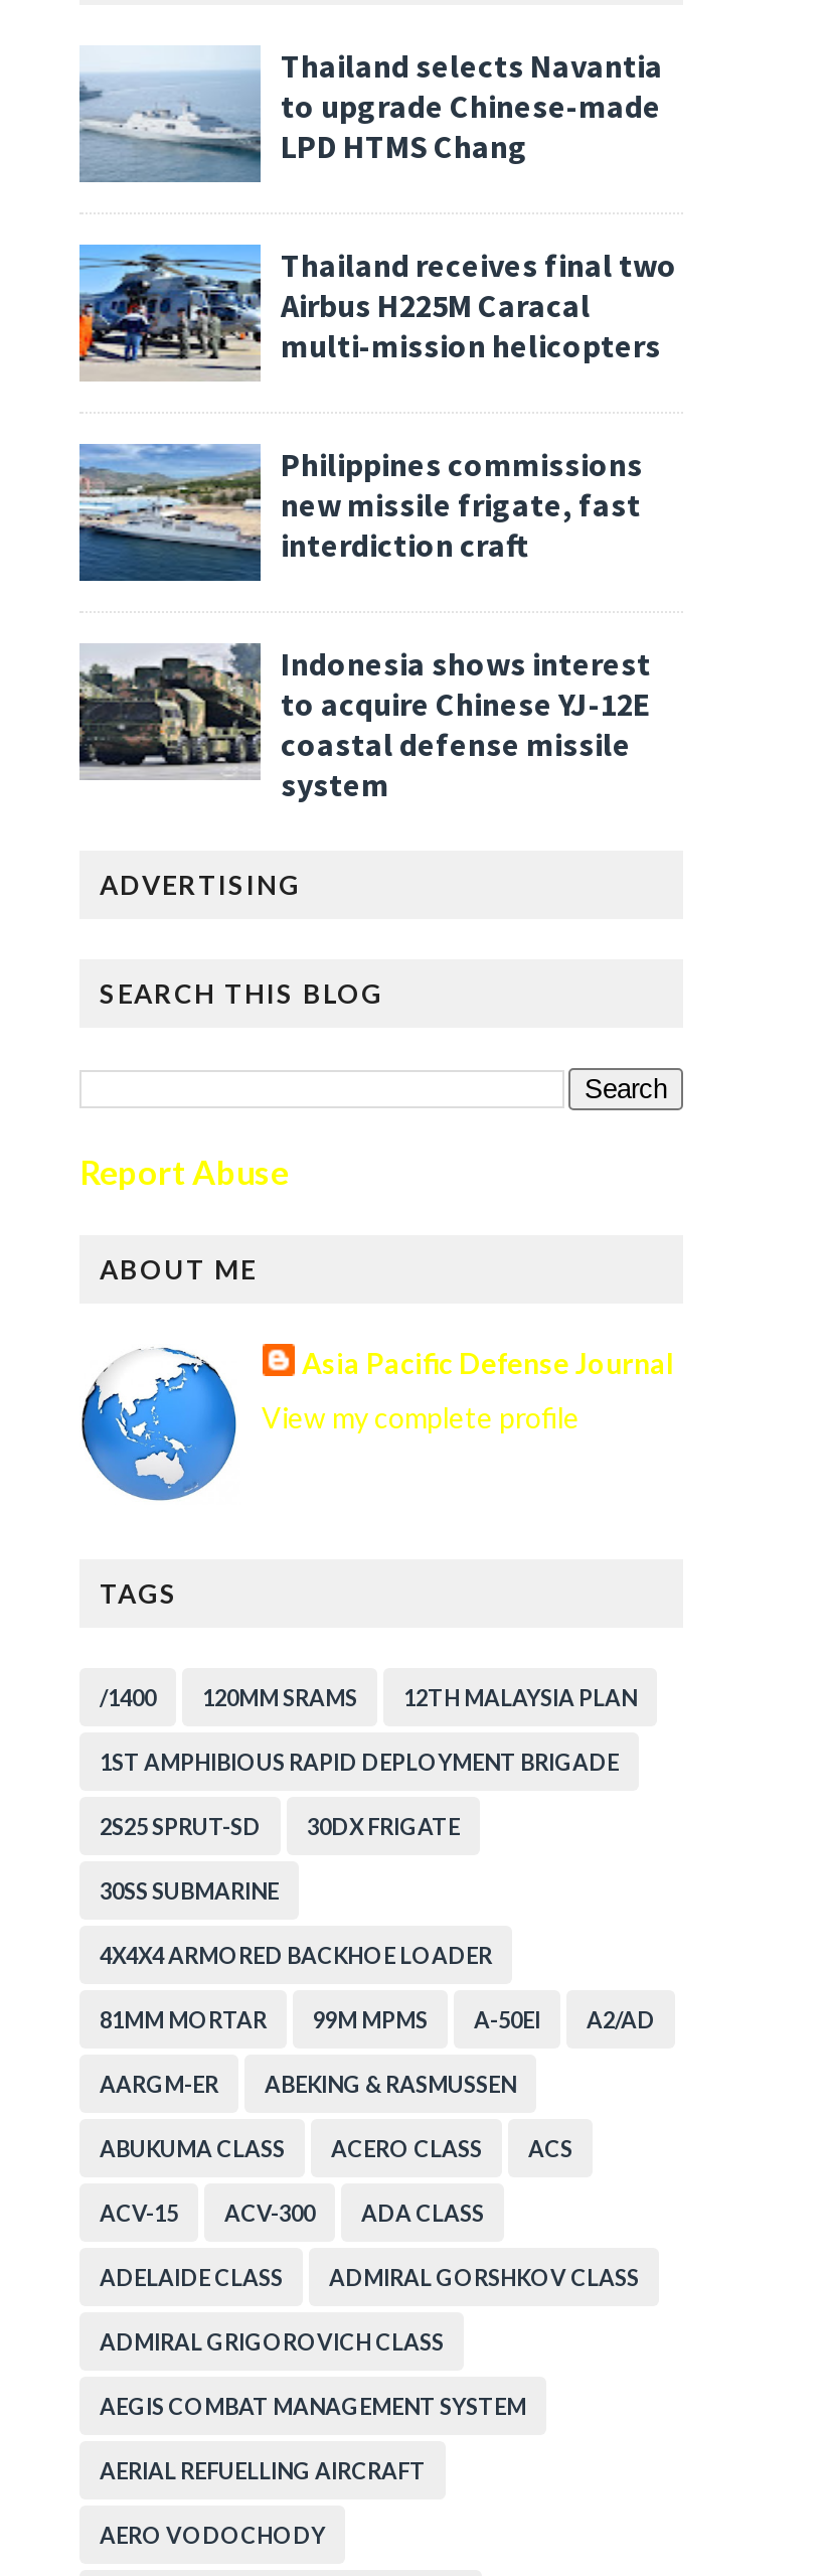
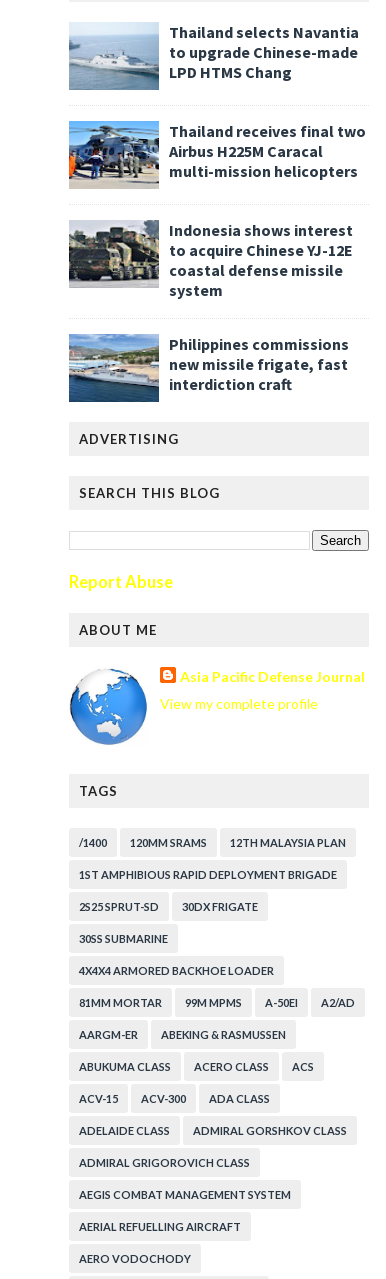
moved [77,444,643,583] -> [68,331,349,403]: [image] | Philippines commissions | new missile frigate, fast | interdiction craft
moved [75,641,651,805] -> [67,219,353,300]: [image] | Indonesia shows interest | to acquire Chinese YJ-12E | coastal defense missile | system

